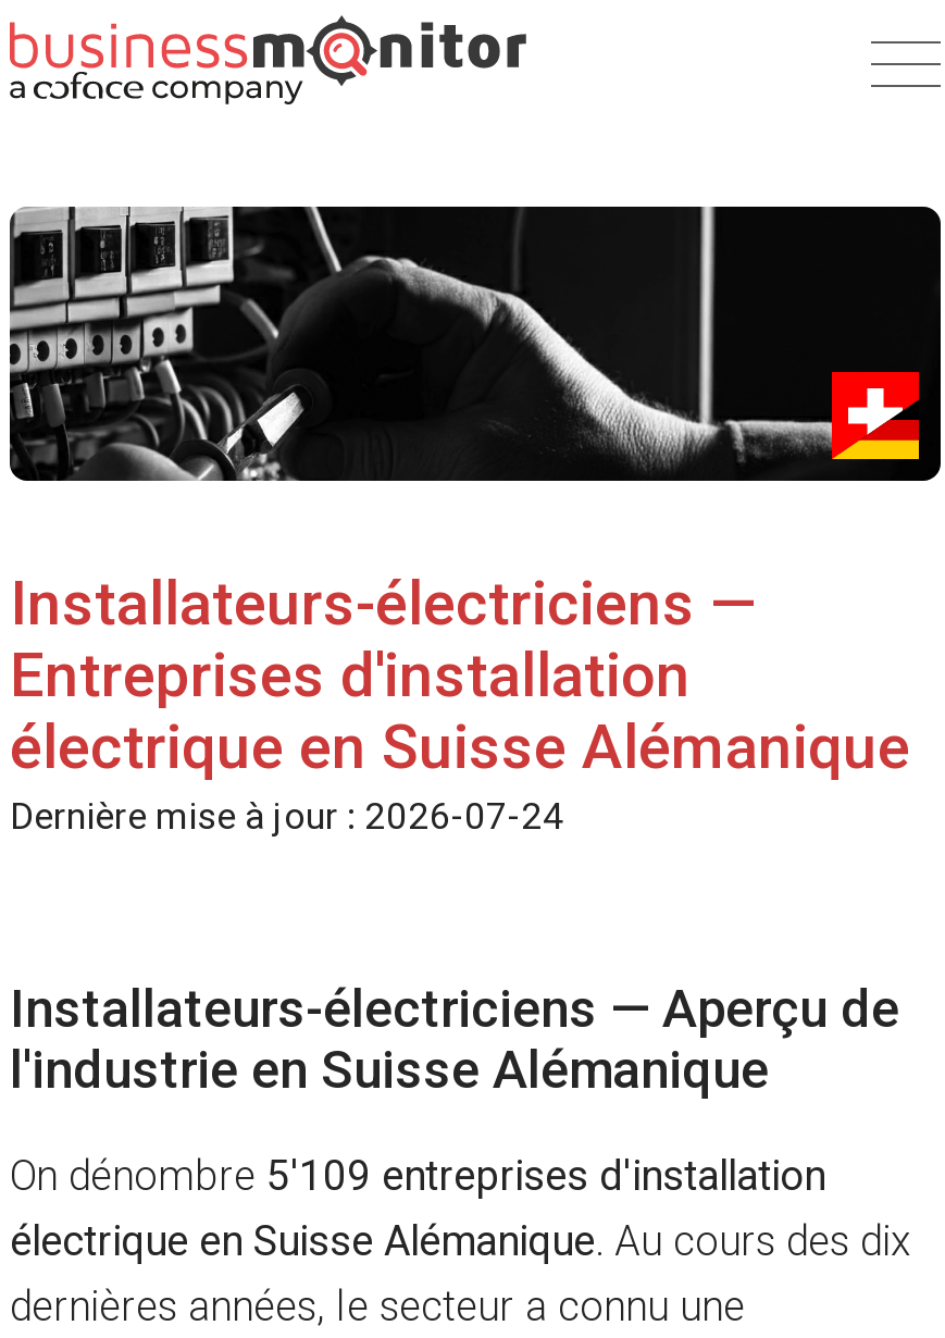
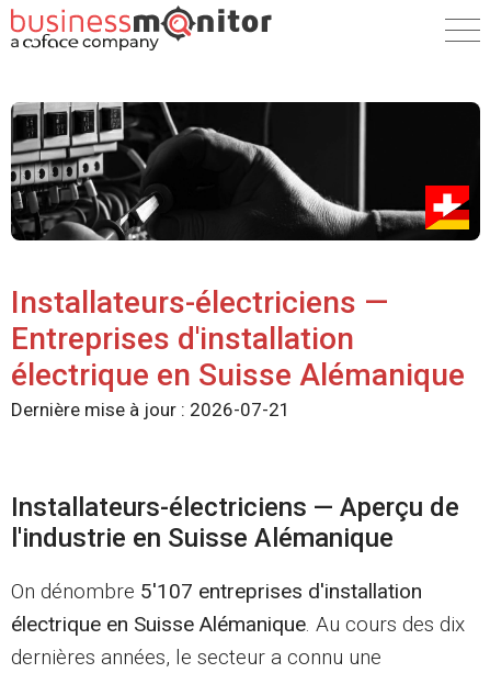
[10,793,564,837] Dernière mise à jour : 2026-07-24 -> [11,398,290,420] Dernière mise à jour : 2026-07-21
[10,1150,825,1200] On dénombre 5'109 entreprises d'installation -> [11,578,422,604] On dénombre 5'107 entreprises d'installation

